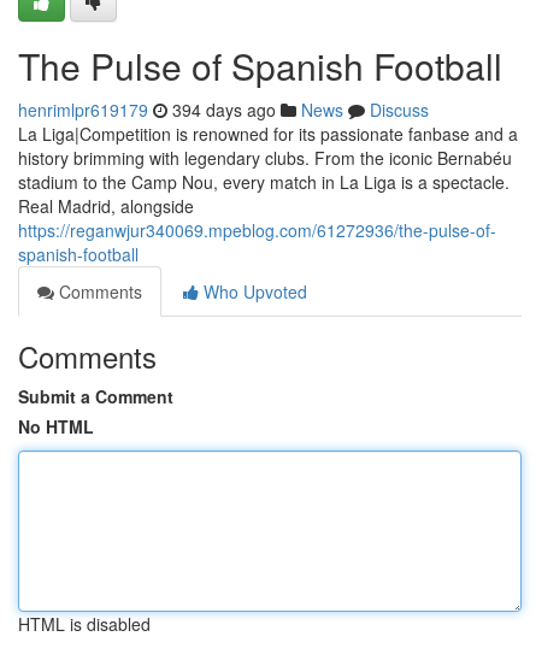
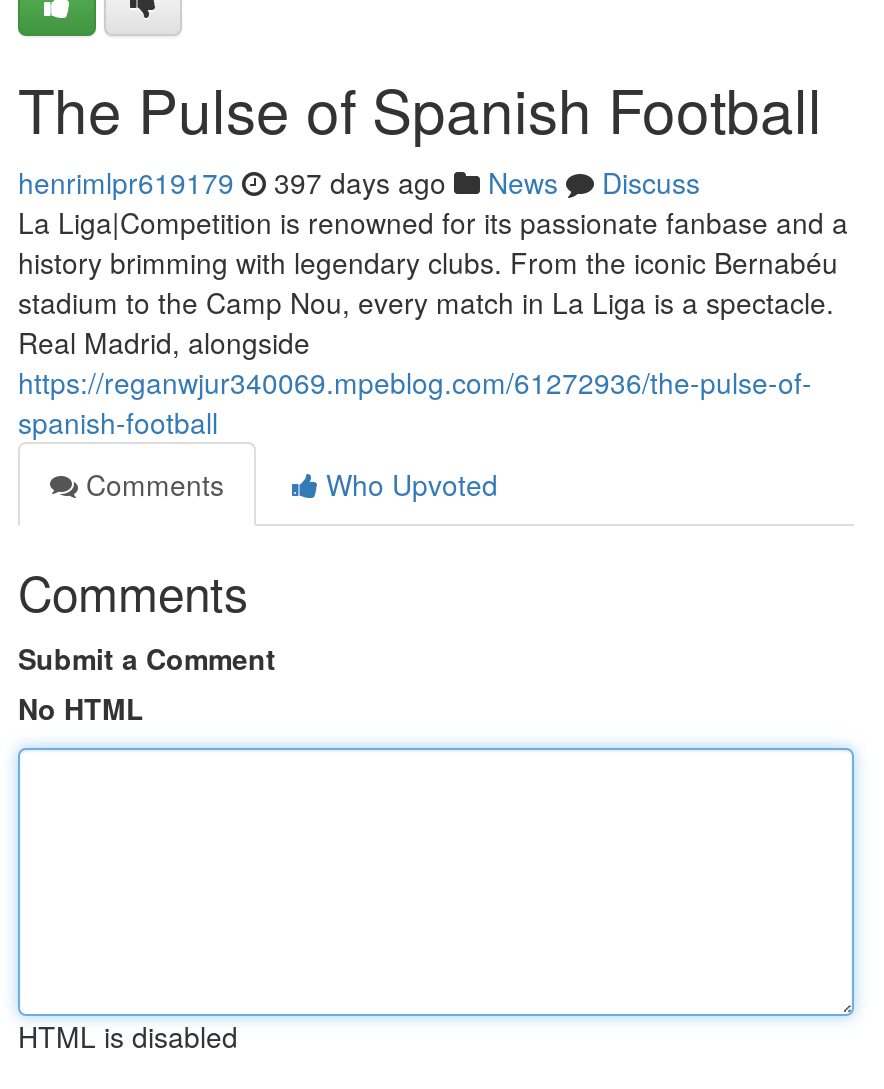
[18,98,429,122] henrimlpr619179 394 days ago News Discuss -> [18,162,700,202] henrimlpr619179 397 days ago News Discuss

